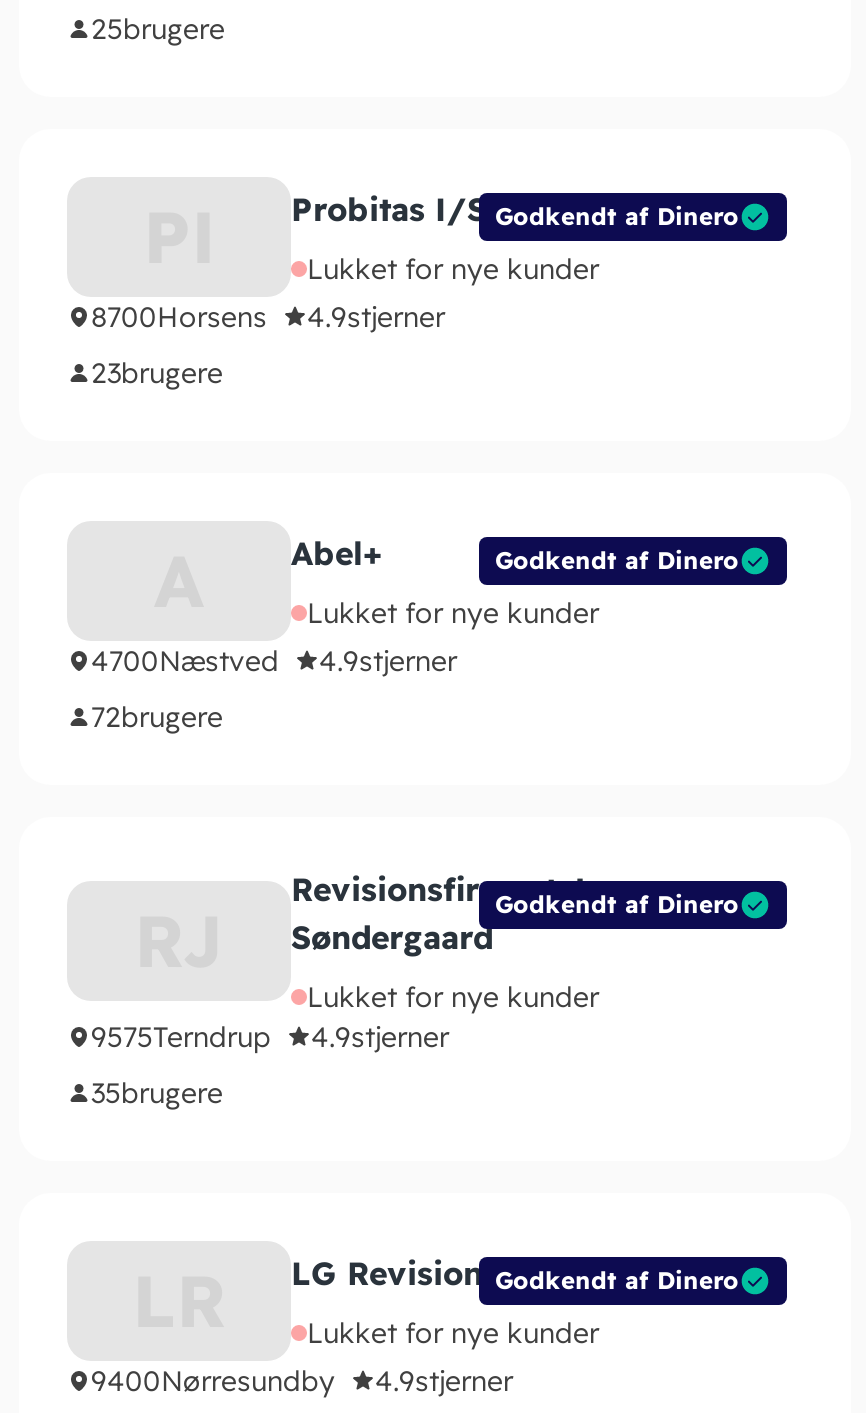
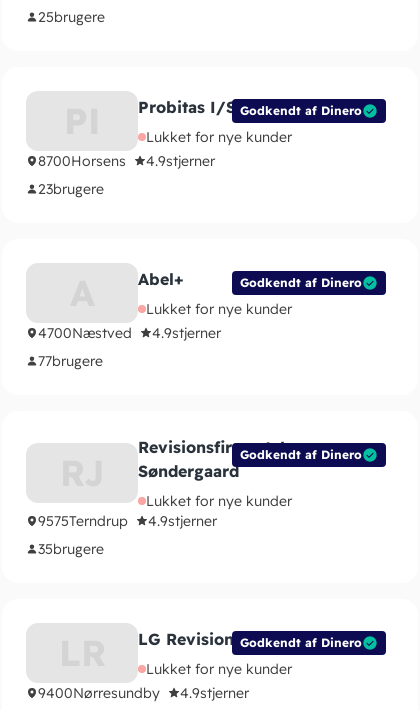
[91,700,223,736] 72brugere -> [38,352,103,370] 77brugere

